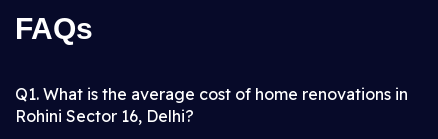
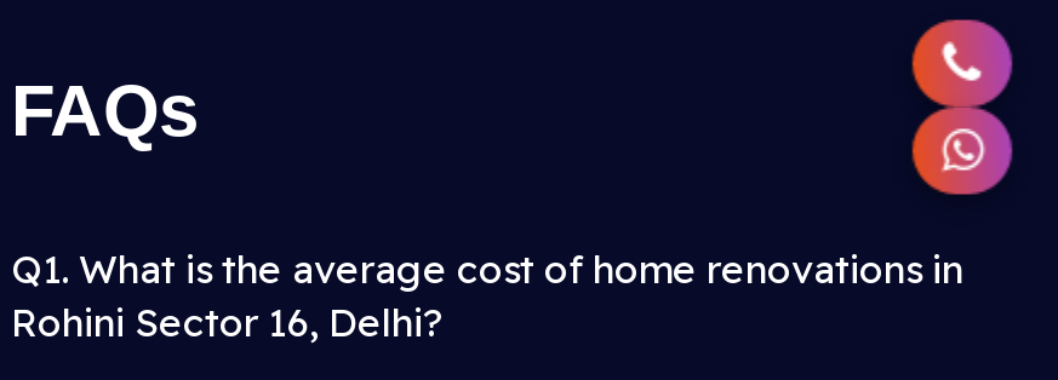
none -> [910,17,1014,196] [image]

